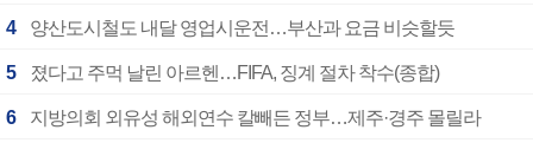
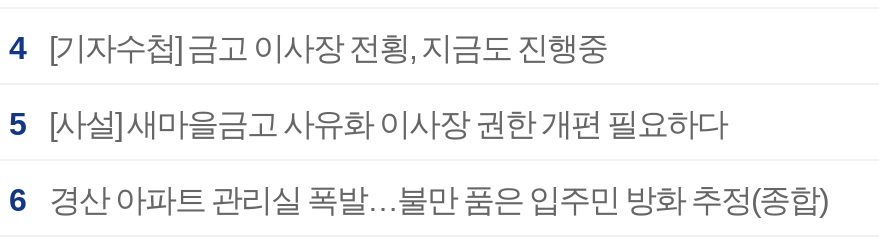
[30,18,454,38] 양산도시철도 내달 영업시운전…부산과 요금 비슷할듯 -> [49,31,607,65] [기자수첩] 금고 이사장 전횡, 지금도 진행중
[30,63,439,83] 졌다고 주먹 날린 아르헨…FIFA, 징계 절차 착수(종합) -> [49,107,727,141] [사설] 새마을금고 사유화 이사장 권한 개편 필요하다
[30,108,481,128] 지방의회 외유성 해외연수 칼빼든 정부…제주·경주 몰릴라 -> [49,183,827,217] 경산 아파트 관리실 폭발…불만 품은 입주민 방화 추정(종합)

